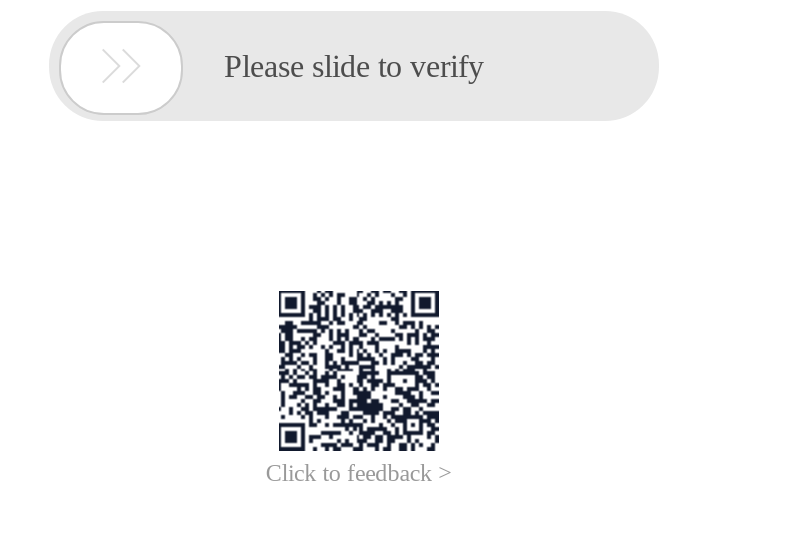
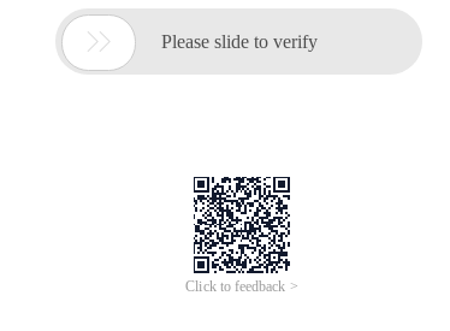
[277,289,441,453] [image] -> [194,176,291,274] [image]

